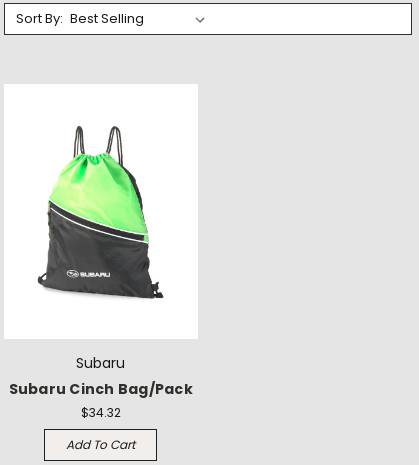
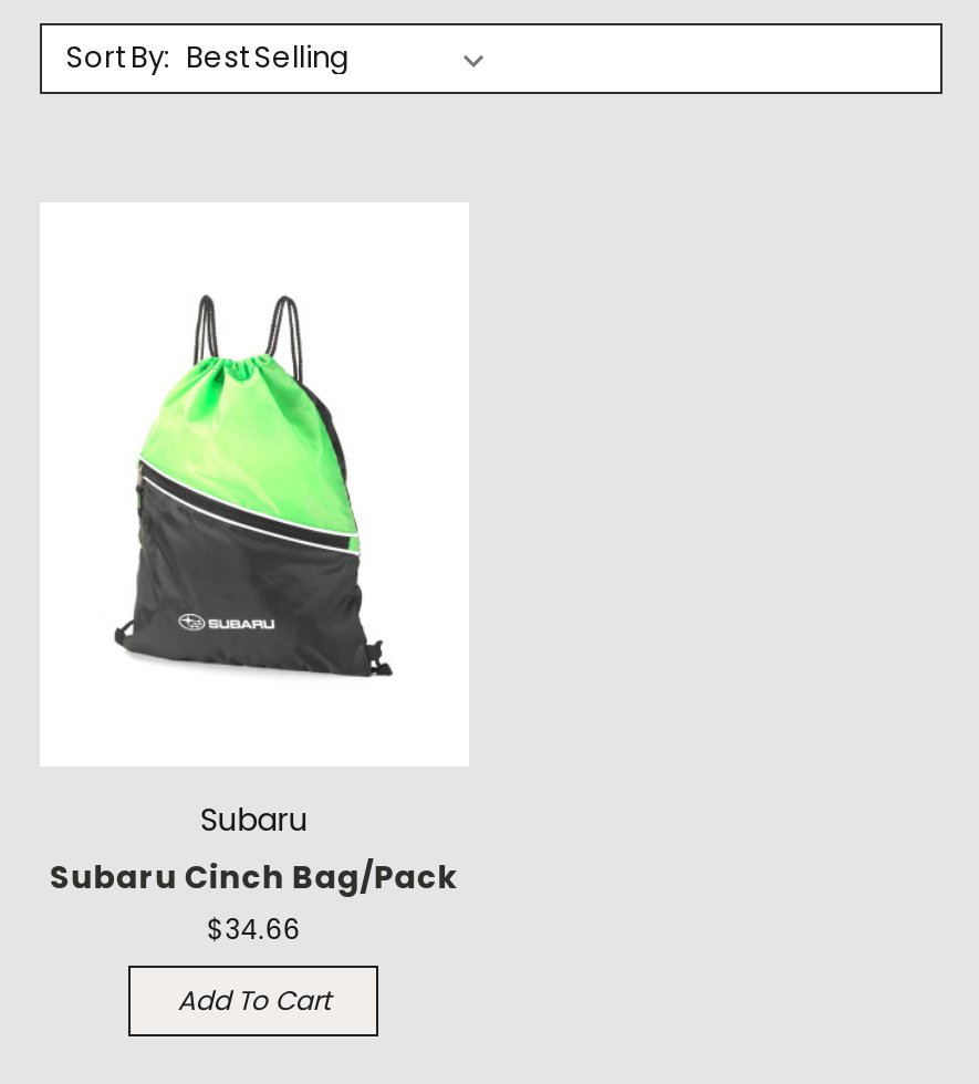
[81,404,121,421] $34.32 -> [208,910,300,948] $34.66

